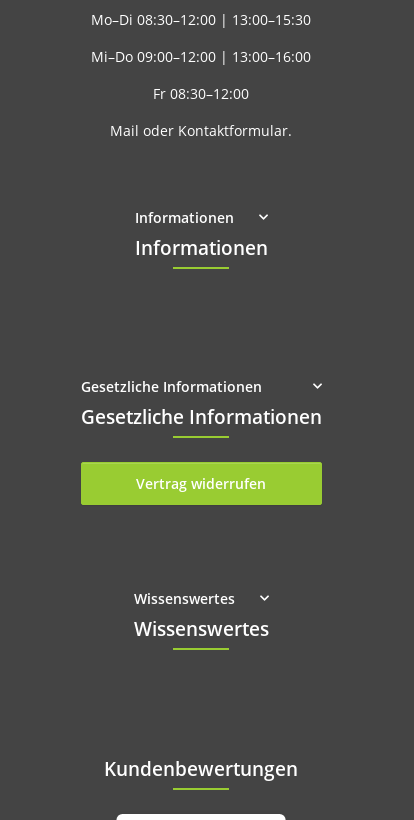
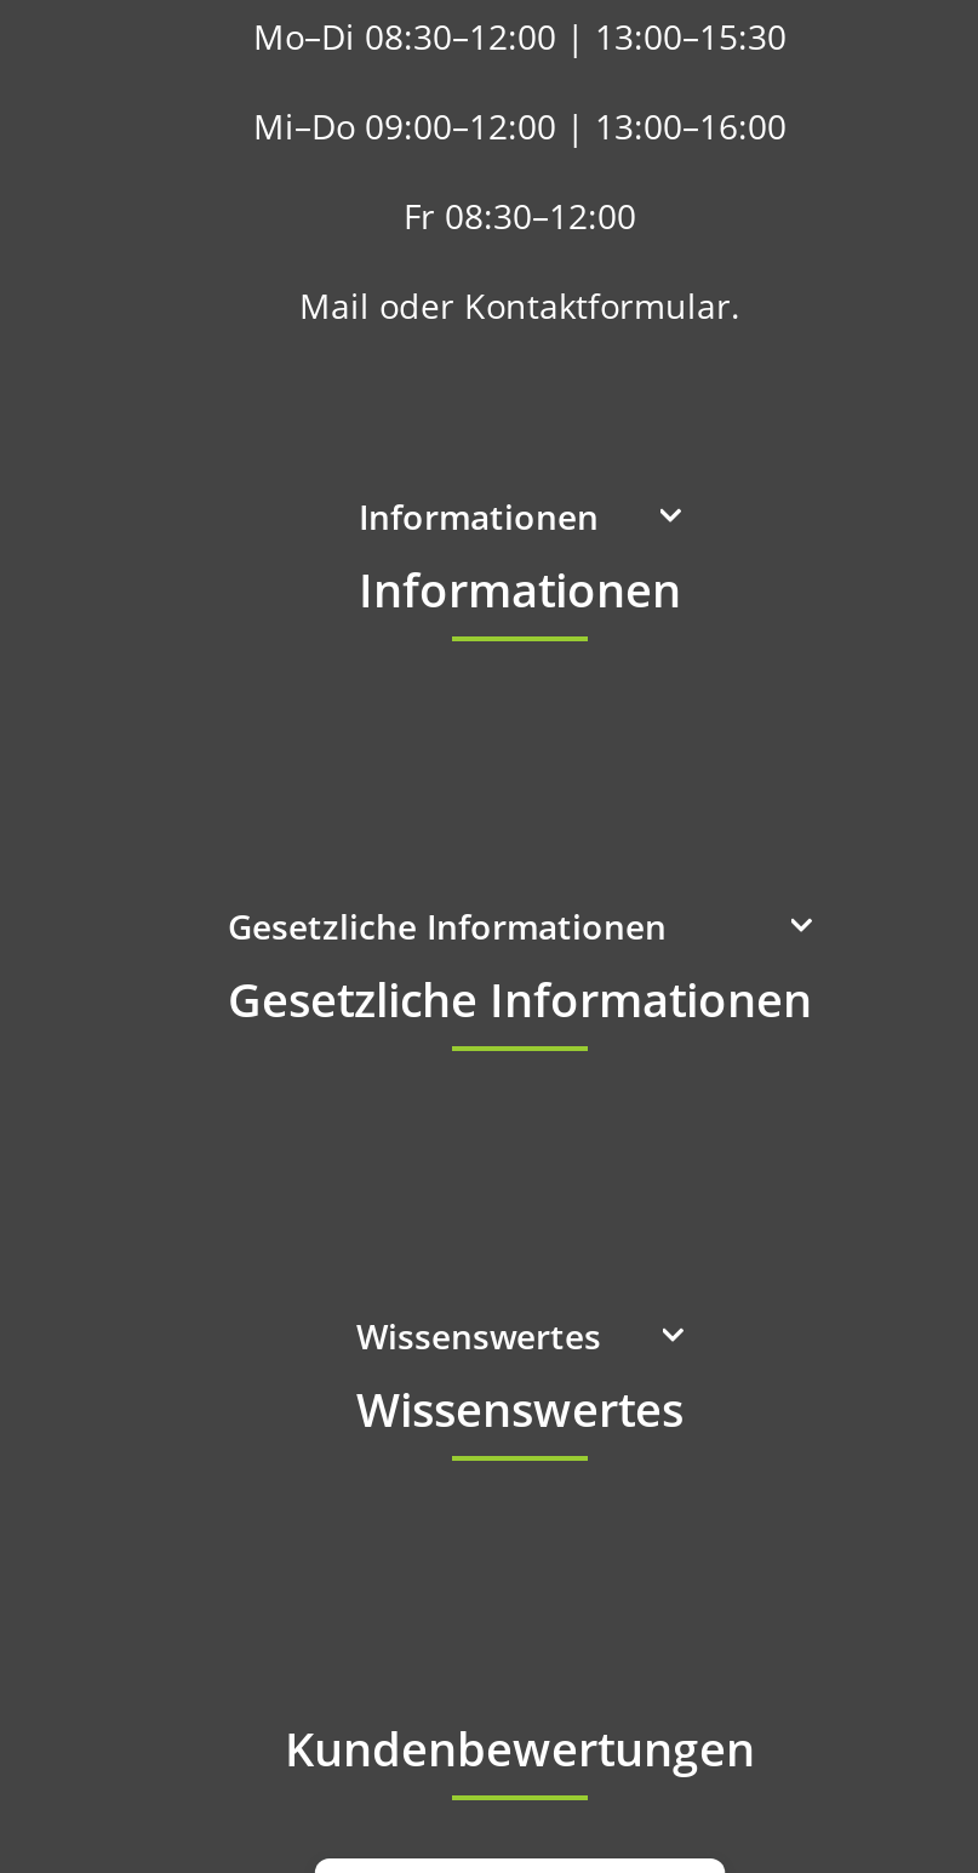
[136,474,266,493] Vertrag widerrufen -> none

